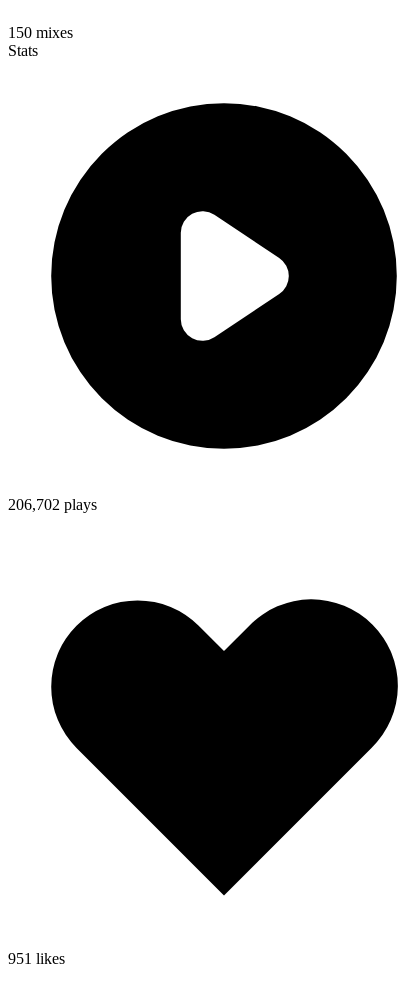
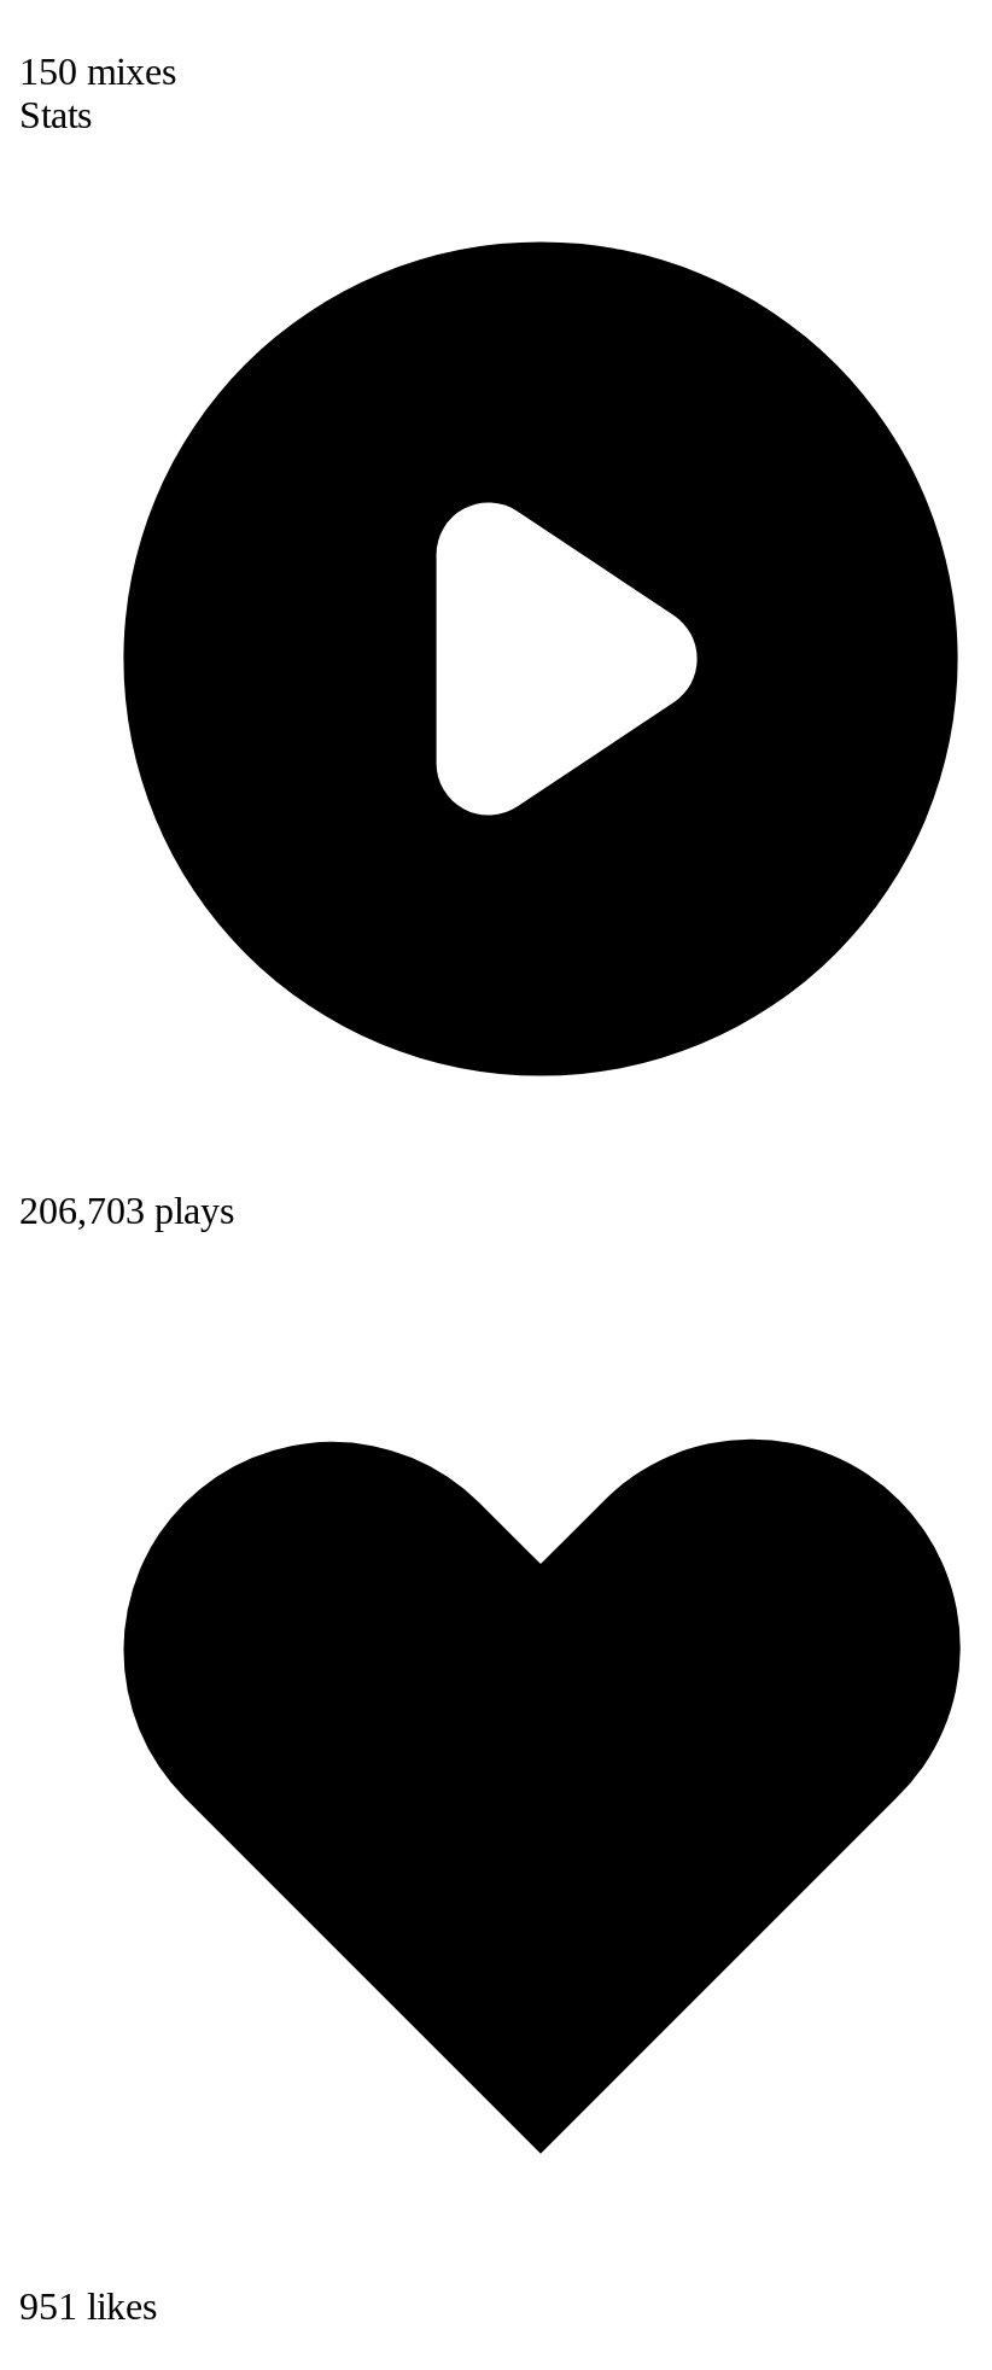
[8,496,97,513] 206,702 plays -> [19,1189,234,1230] 206,703 plays

